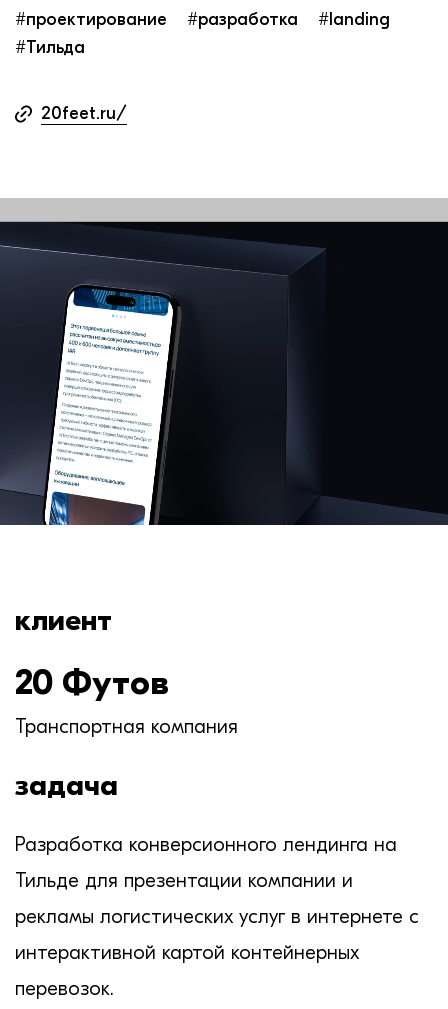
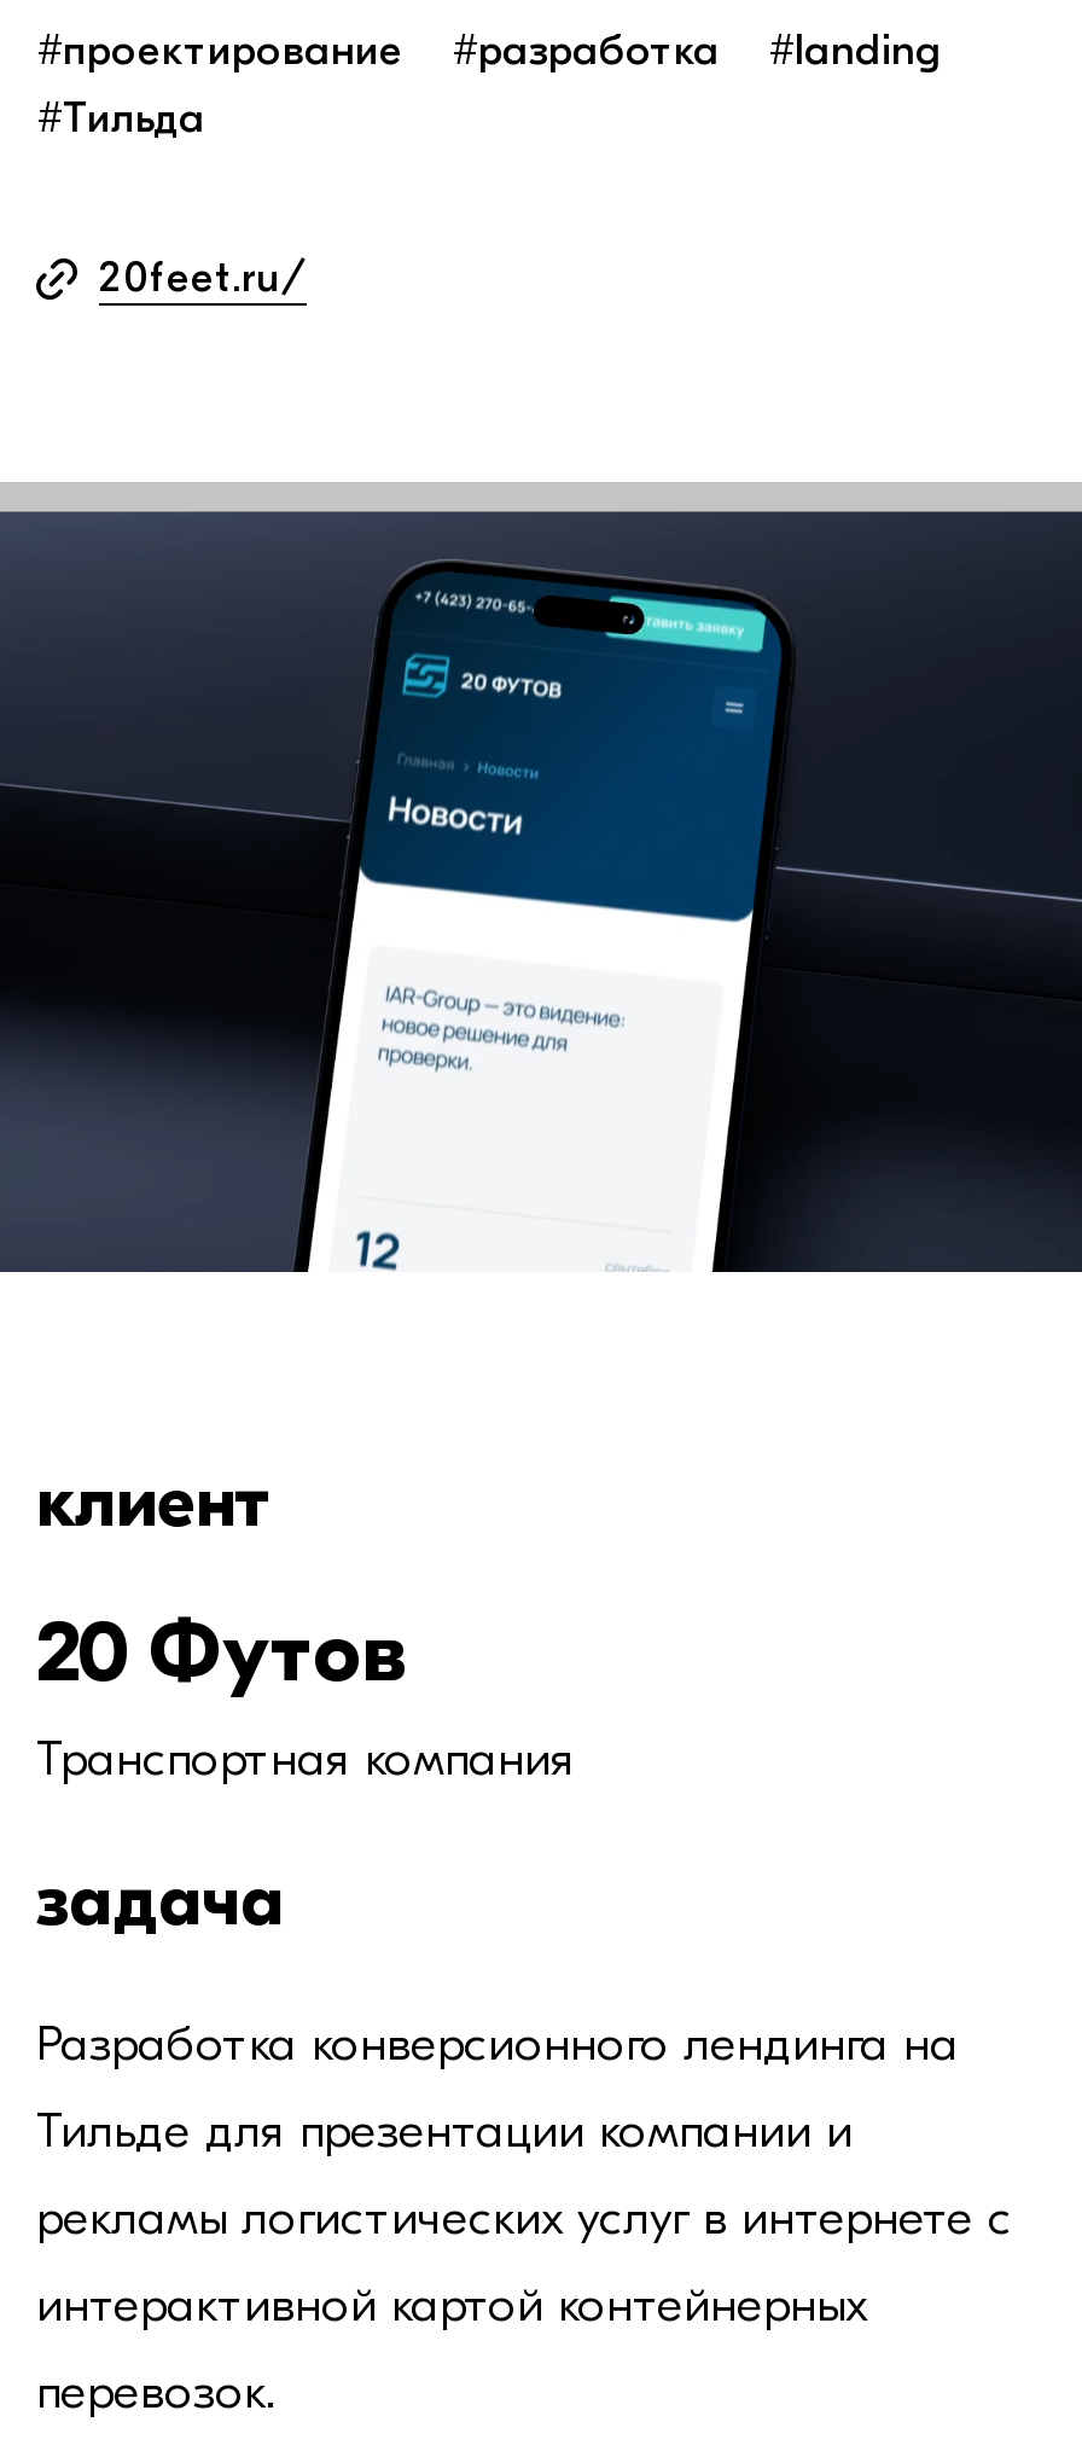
[3,210,445,526] [image] -> [7,509,1075,1274] [image]

